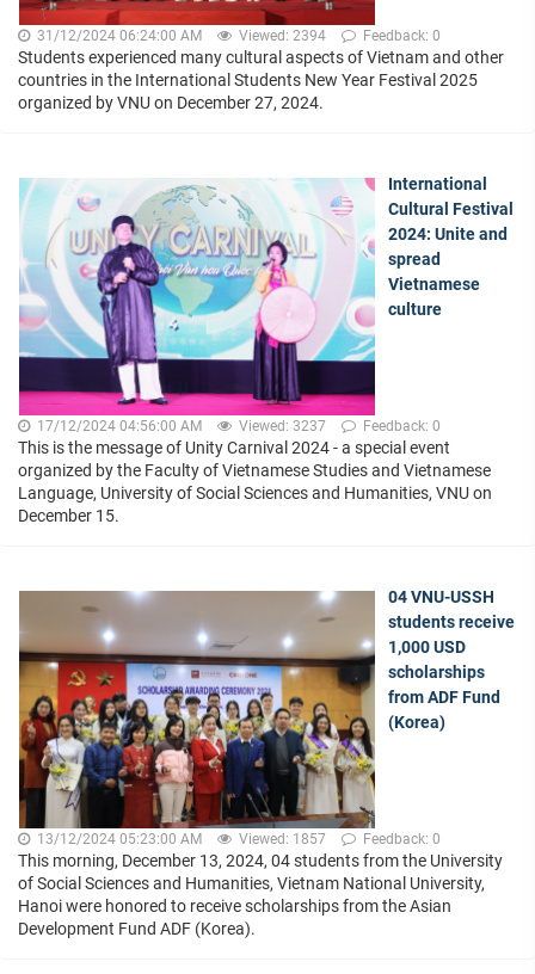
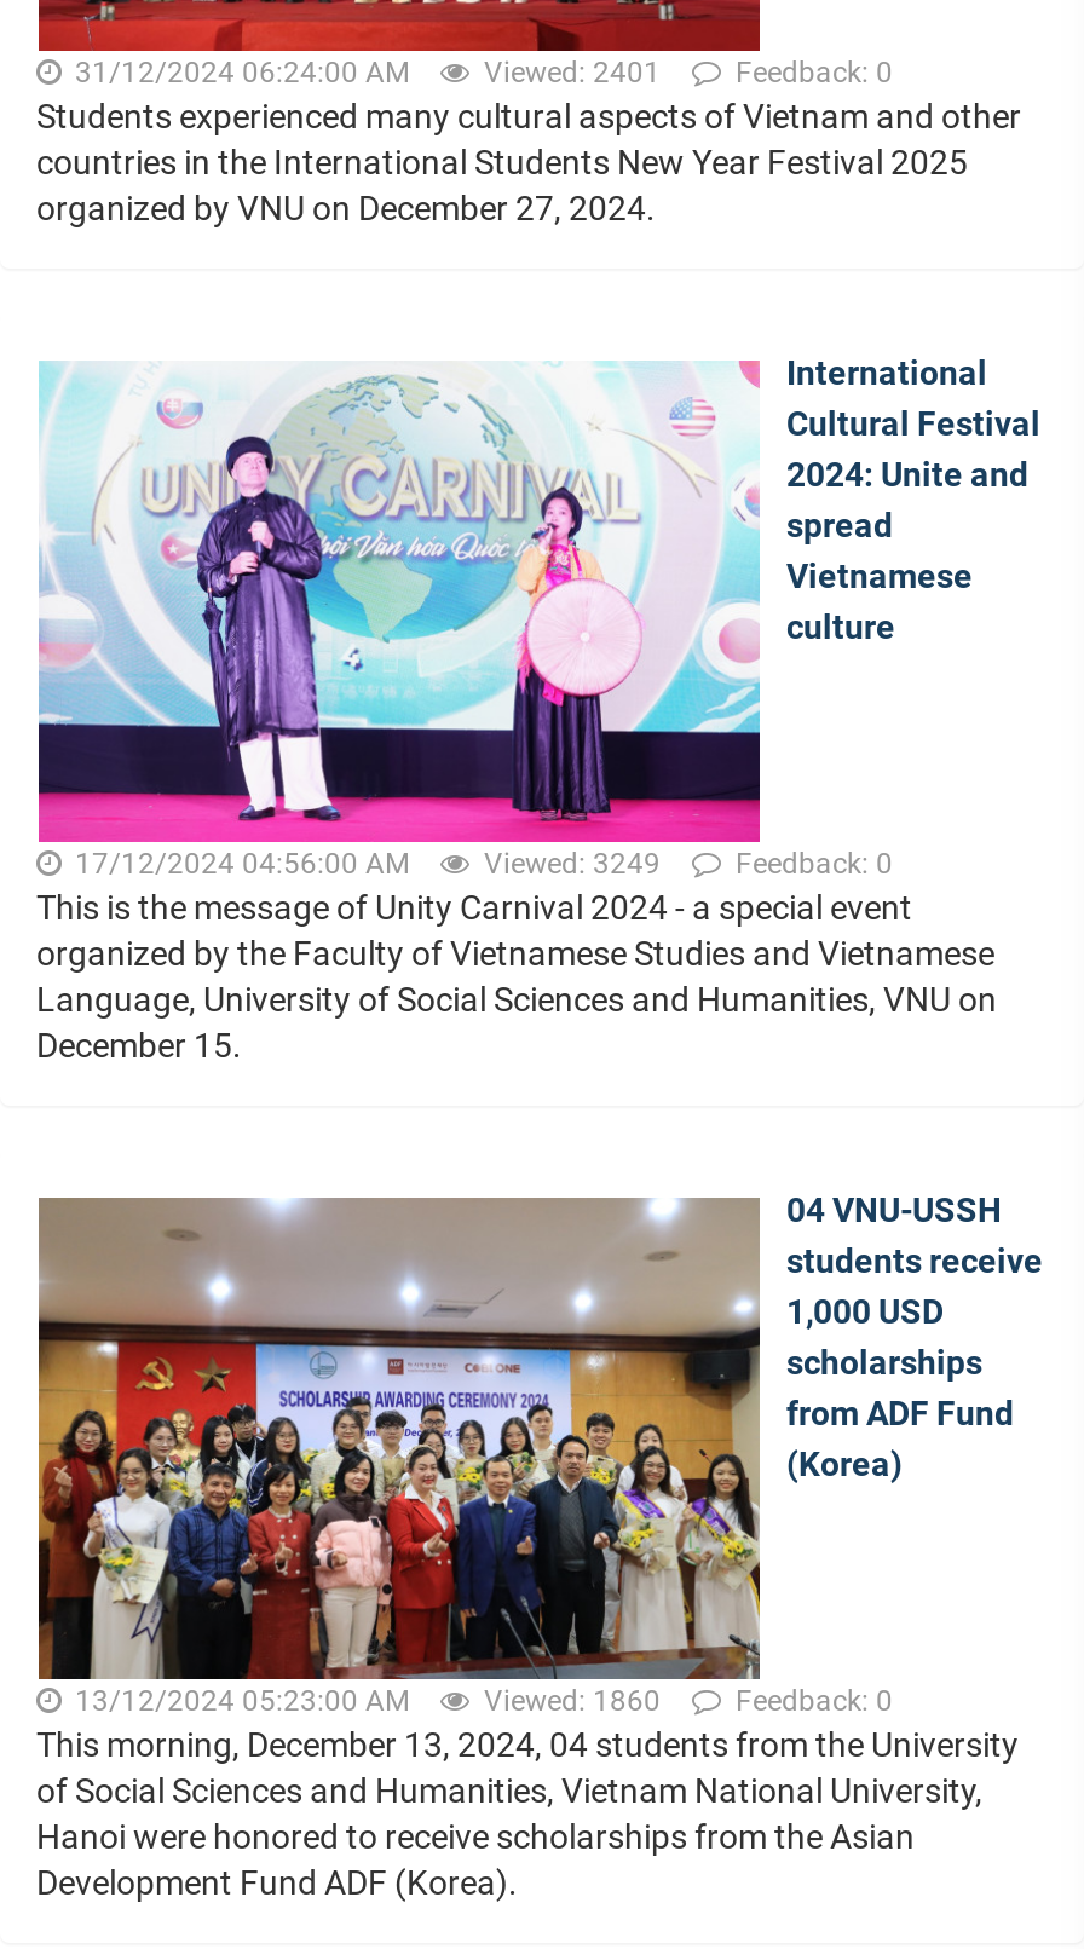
[235,28,326,45] Viewed: 2394 -> [477,56,661,90] Viewed: 2401
[33,418,441,434] 17/12/2024 04:56:00 AM Viewed: 3237 Feedback: 0 -> [68,847,893,881] 17/12/2024 04:56:00 AM Viewed: 3249 Feedback: 0
[33,830,441,847] 13/12/2024 05:23:00 AM Viewed: 1857 Feedback: 0 -> [68,1683,893,1717] 13/12/2024 05:23:00 AM Viewed: 1860 Feedback: 0

